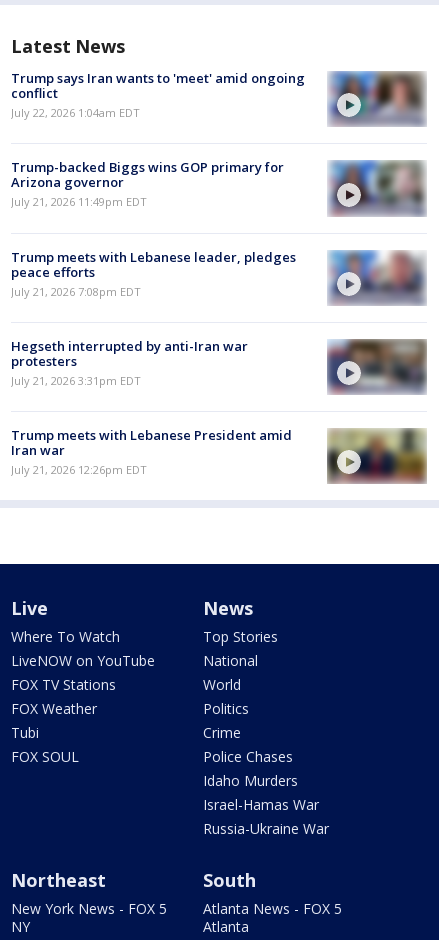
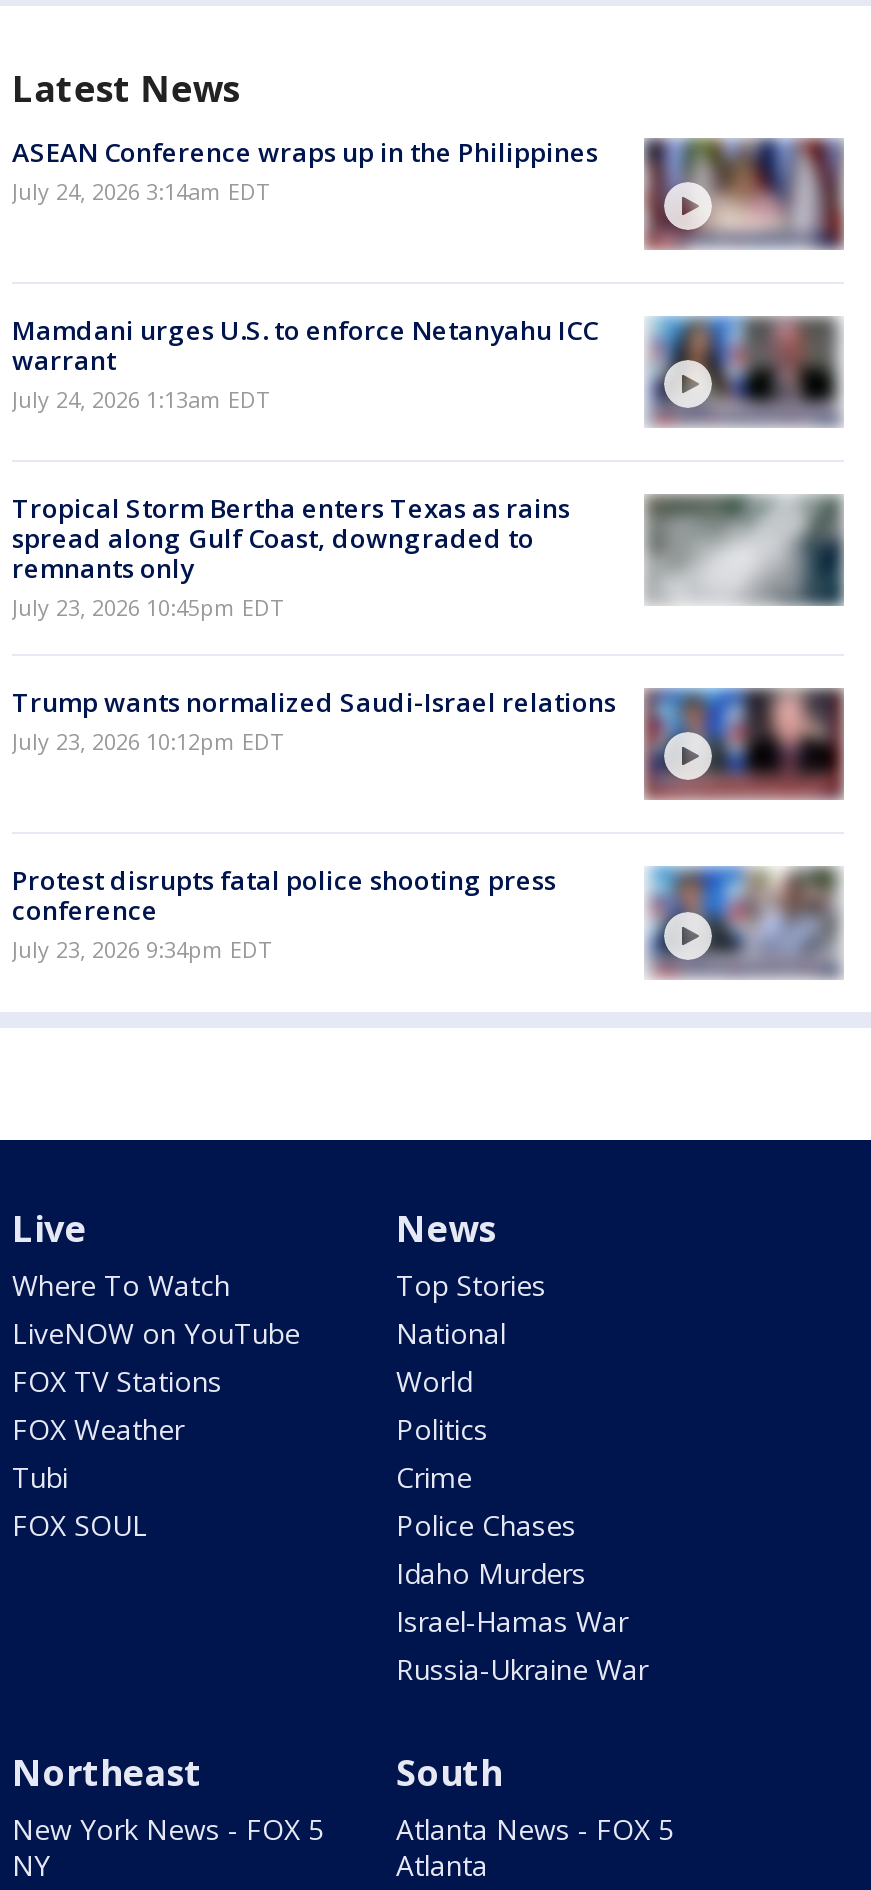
[11,69,426,126] [image] | Trump says Iran wants to 'meet' amid ongoing | conflict | July 22, 2026 1:04am EDT -> [12,133,844,249] [image] | ASEAN Conference wraps up in the Philippines | July 24, 2026 3:14am EDT
[11,158,284,209] Trump-backed Biggs wins GOP primary for | Arizona governor | July 21, 2026 11:49pm EDT -> [12,312,598,414] Mamdani urges U.S. to enforce Netanyahu ICC | warrant | July 24, 2026 1:13am EDT
[347,164,420,205] [image] -> [714,321,832,403] [image]
[11,248,426,305] [image] | Trump meets with Lebanese leader, pledges | peace efforts | July 21, 2026 7:08pm EDT -> [12,490,844,622] [image] | Tropical Storm Bertha enters Texas as rains | spread along Gulf Coast, downgraded to | remnants only | July 23, 2026 10:45pm EDT
[11,337,248,388] Hegseth interrupted by anti-Iran war | protesters | July 21, 2026 3:31pm EDT -> [12,684,616,756] Trump wants normalized Saudi-Israel relations | July 23, 2026 10:12pm EDT
[327,339,427,394] [image] -> [646,689,842,799] [image]
[11,426,292,477] Trump meets with Lebanese President amid | Iran war | July 21, 2026 12:26pm EDT -> [12,863,556,965] Protest disrupts fatal police shooting press | conference | July 23, 2026 9:34pm EDT
[327,428,427,482] [image] -> [646,865,842,977] [image]

